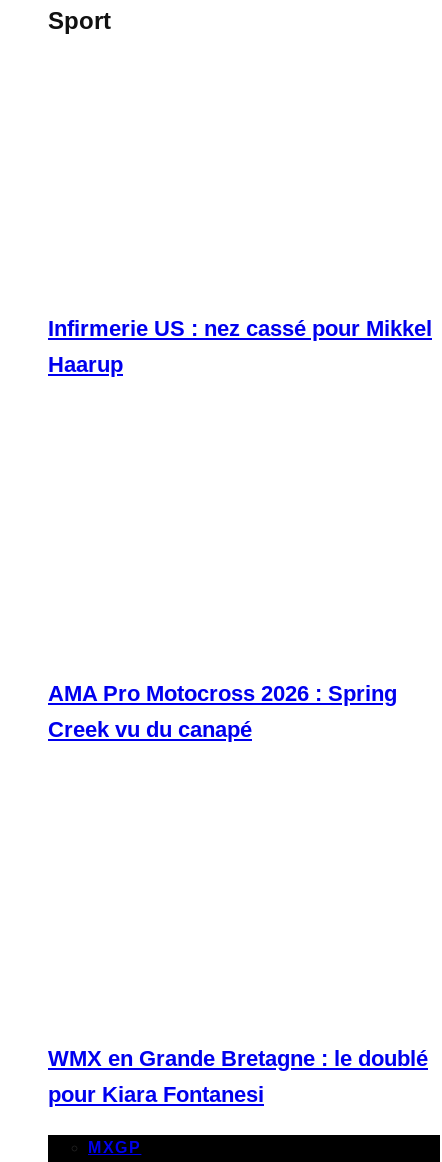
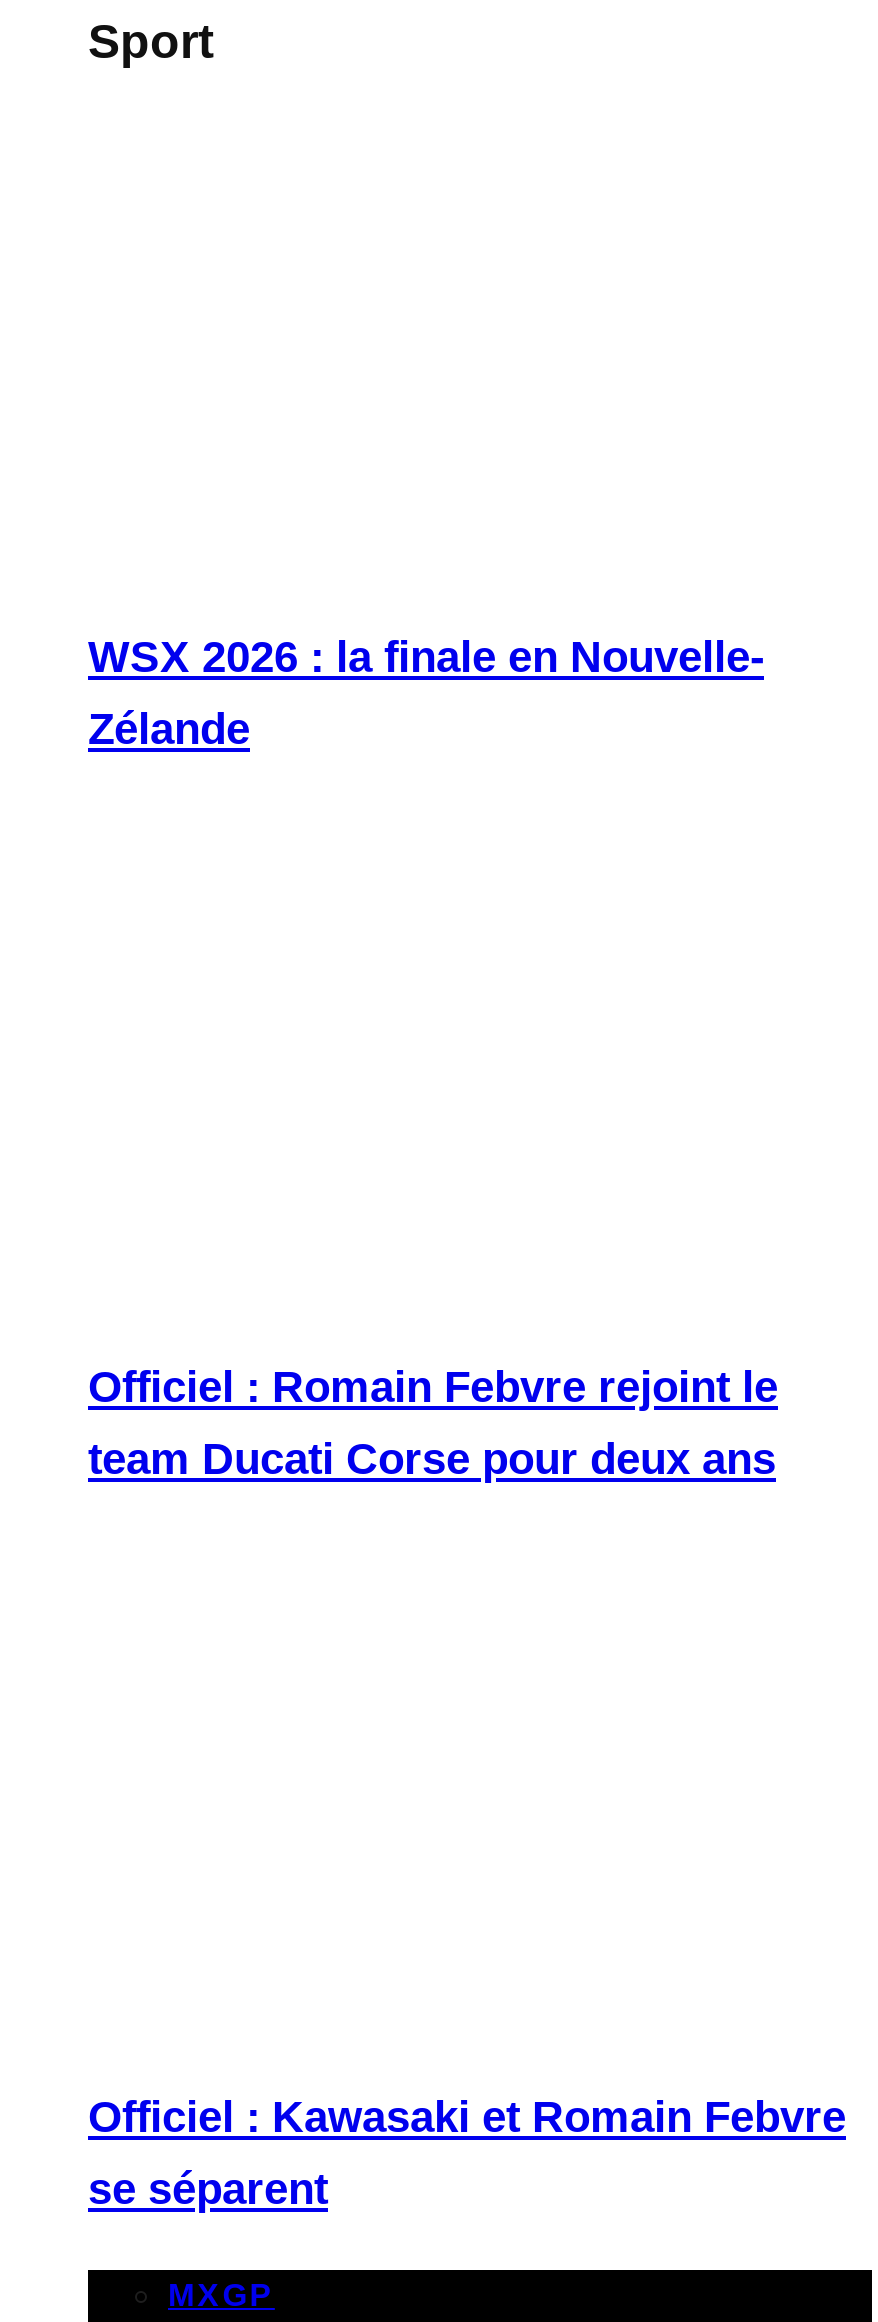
[48,316,432,377] Infirmerie US : nez cassé pour Mikkel | Haarup -> [88,632,764,754] WSX 2026 : la finale en Nouvelle- | Zélande
[48,681,397,742] AMA Pro Motocross 2026 : Spring | Creek vu du canapé -> [88,1362,778,1484] Officiel : Romain Febvre rejoint le | team Ducati Corse pour deux ans
[48,1046,428,1107] WMX en Grande Bretagne : le doublé | pour Kiara Fontanesi -> [88,2092,846,2214] Officiel : Kawasaki et Romain Febvre | se séparent

